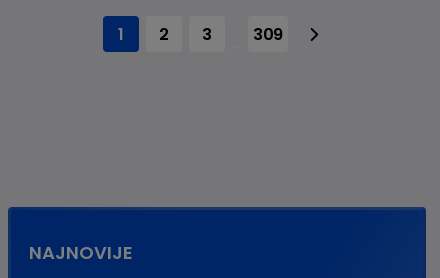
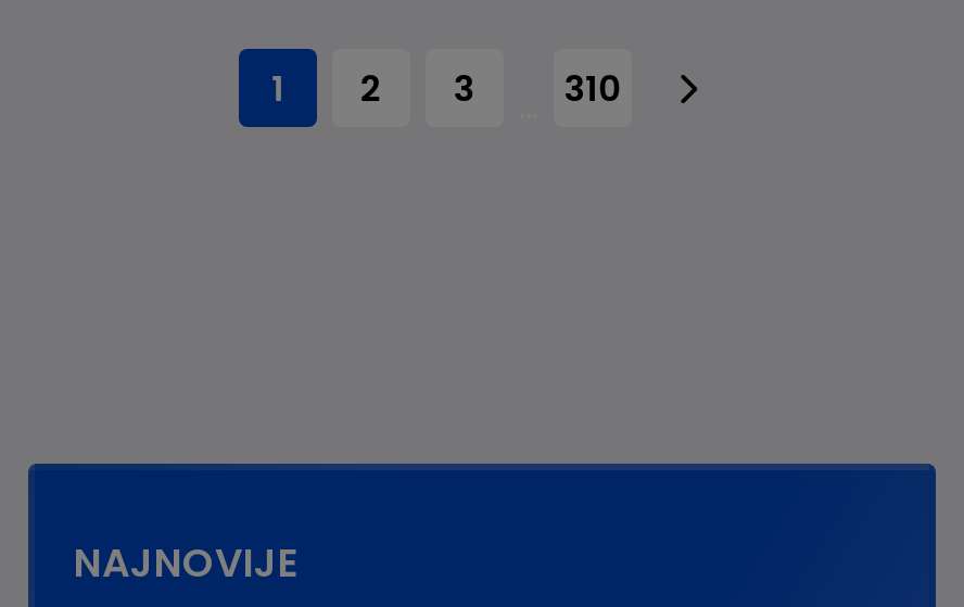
[118,23,283,54] 1 2 3 ... 309 -> [272,63,621,132] 1 2 3 ... 310

